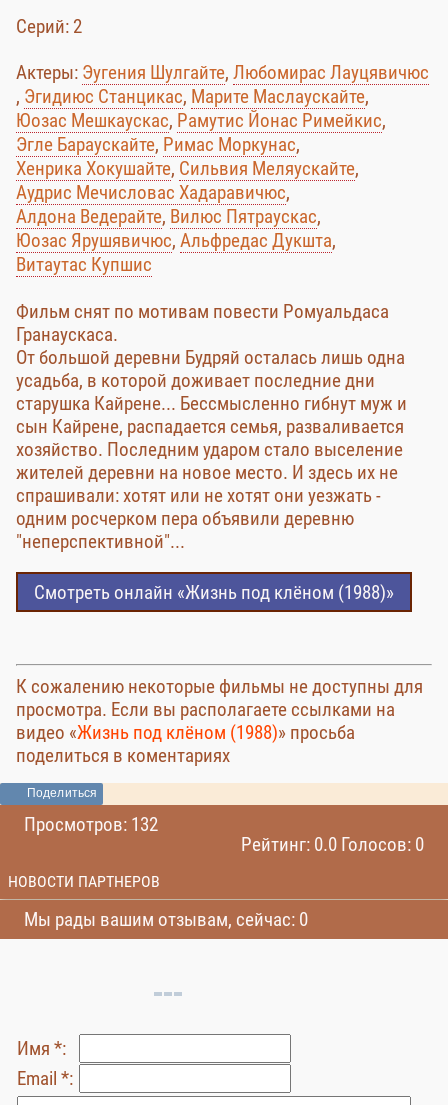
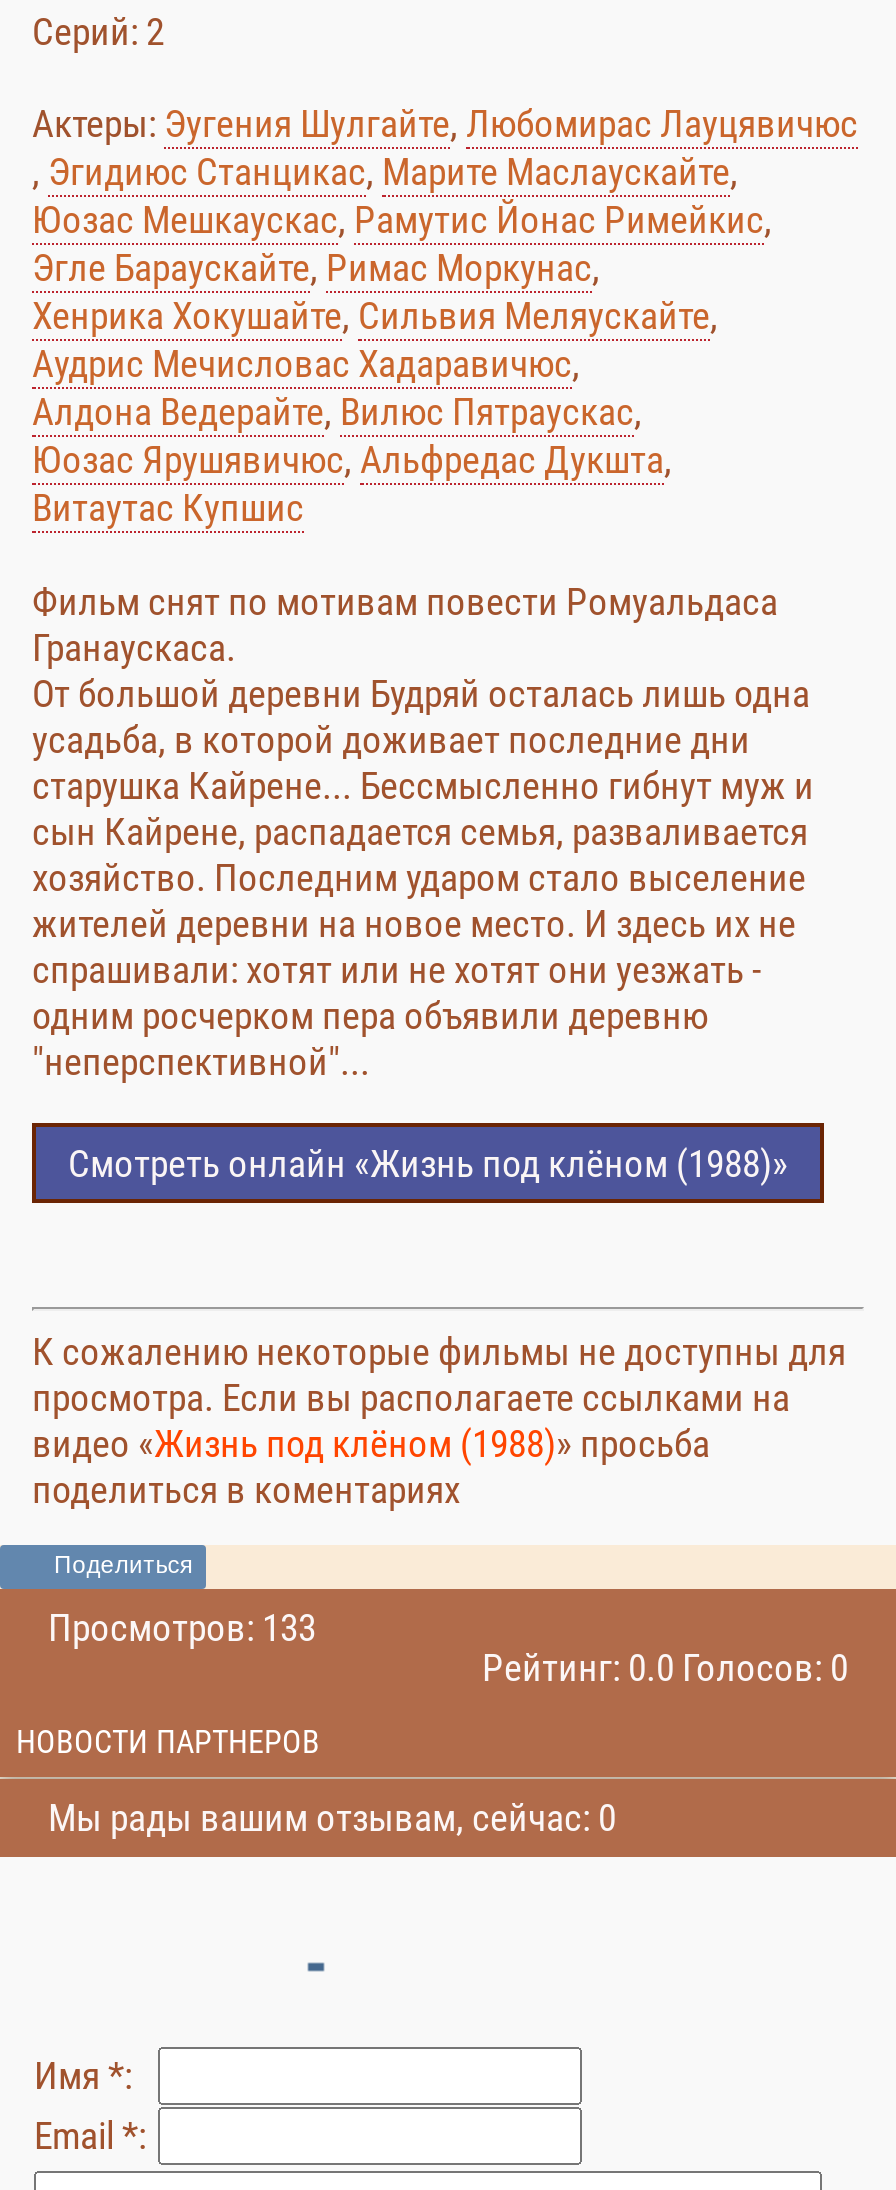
[24,813,158,836] Просмотров: 132 -> [48,1606,316,1652] Просмотров: 133

